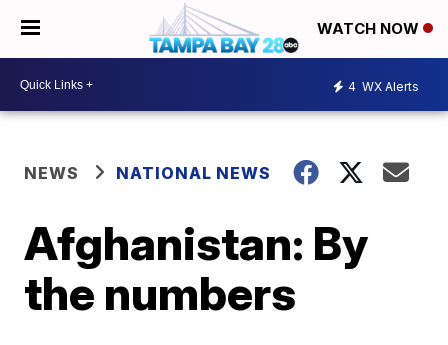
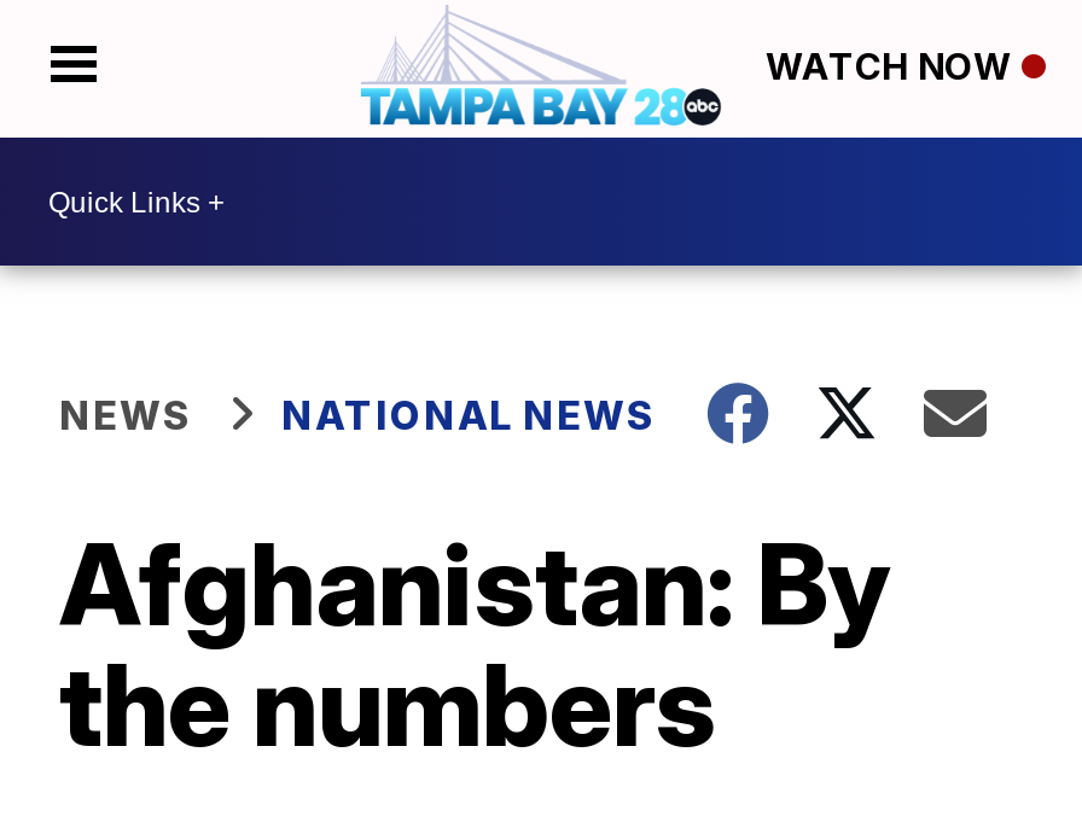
[348,78,419,93] 4 WX Alerts -> none

